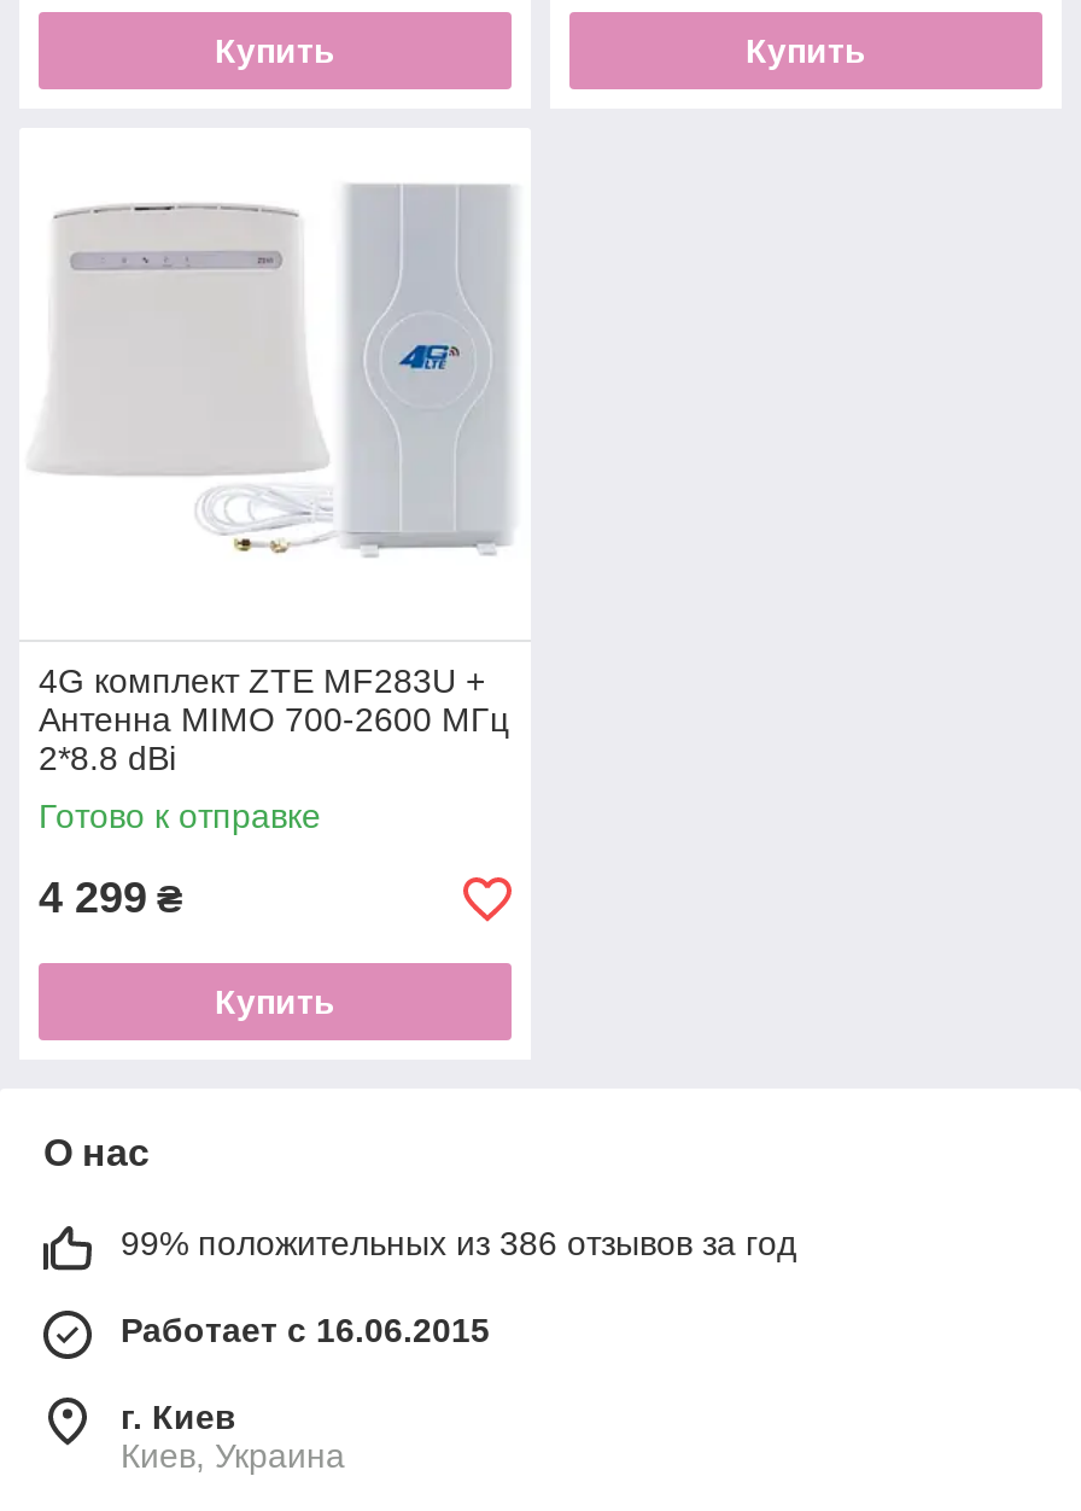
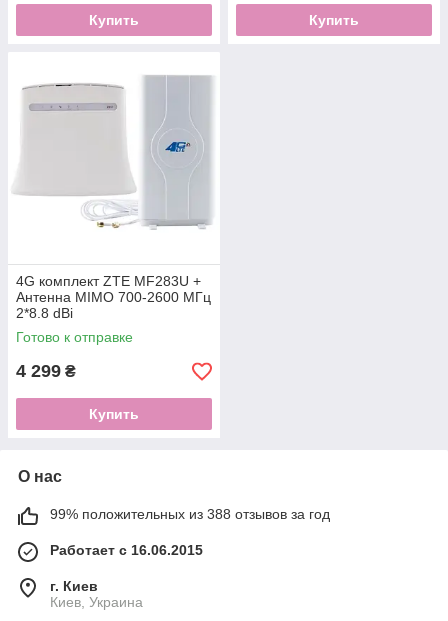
[121,1224,796,1262] 99% положительных из 386 отзывов за год -> [50,506,330,522] 99% положительных из 388 отзывов за год

